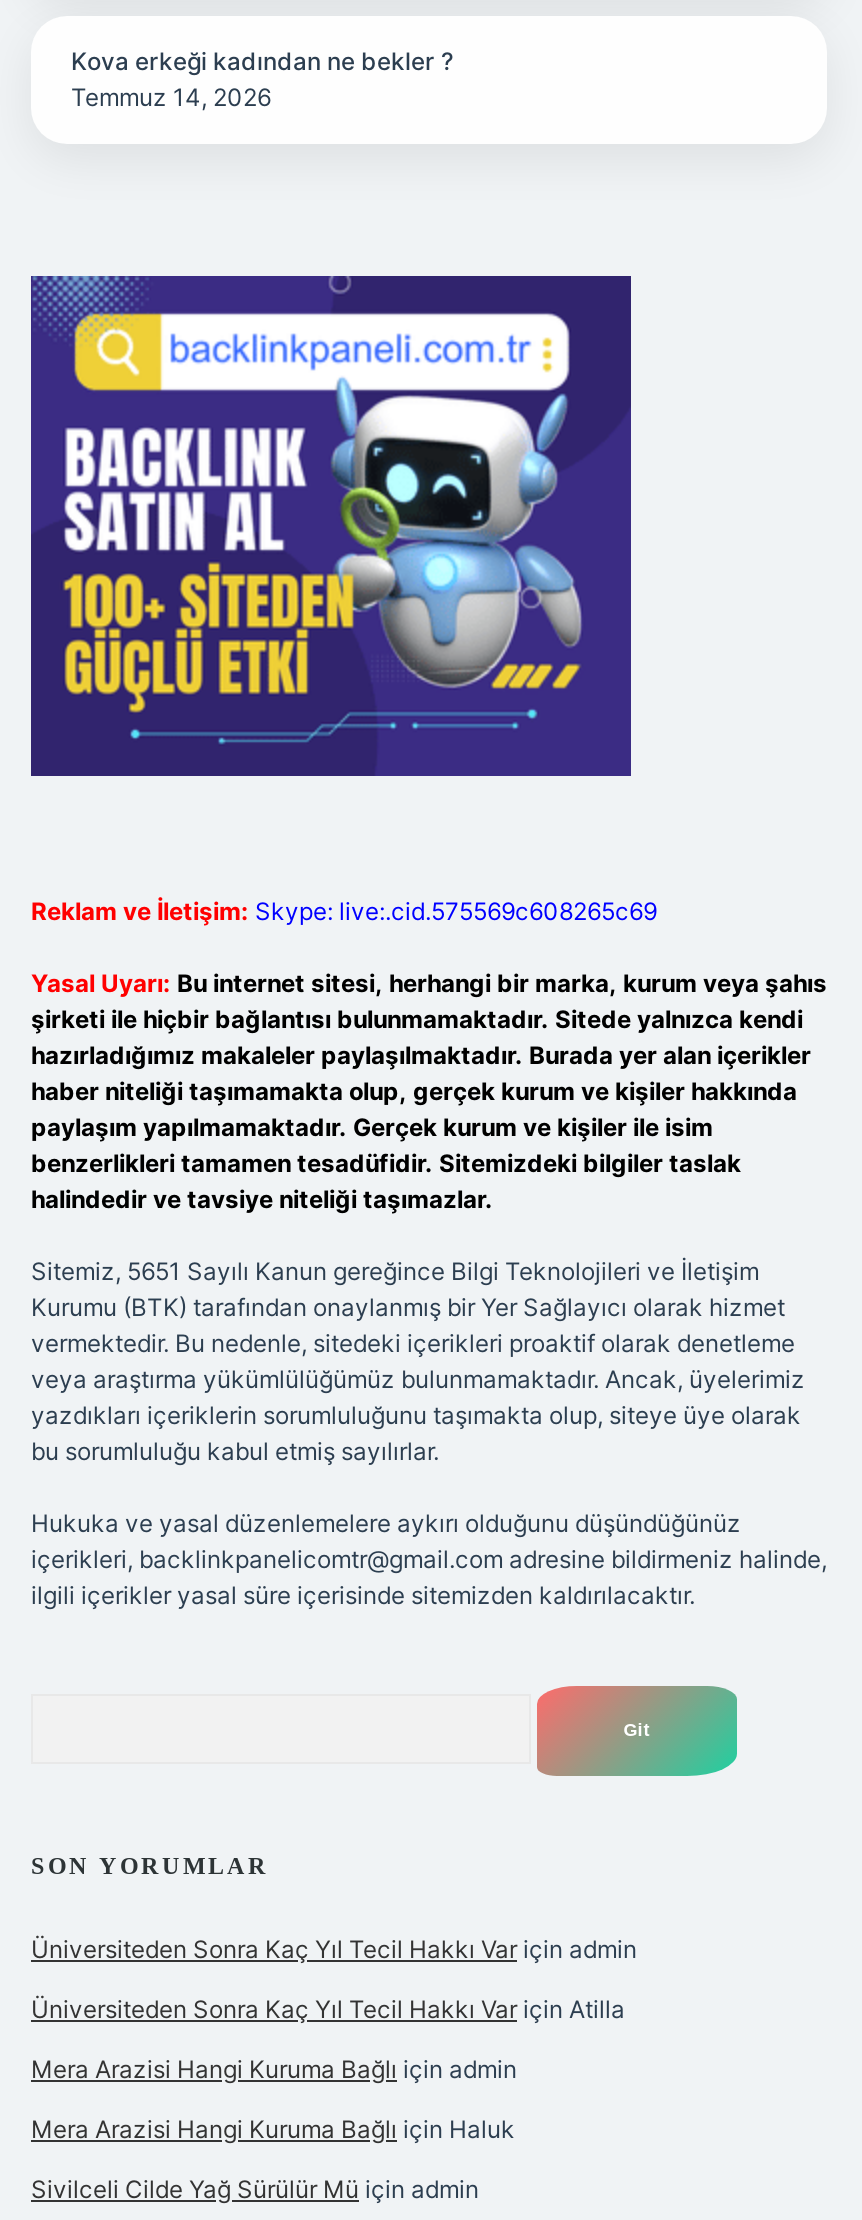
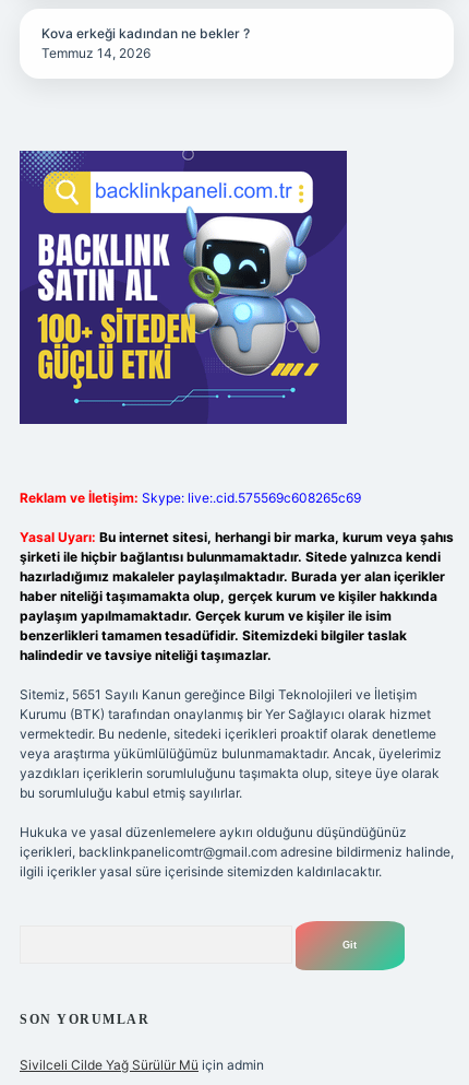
[31,1934,637,2144] Üniversiteden Sonra Kaç Yıl Tecil Hakkı Var için admin | Üniversiteden Sonra Kaç Yıl Tecil Hakkı Var için Atilla | Mera Arazisi Hangi Kuruma Bağlı için admin | Mera Arazisi Hangi Kuruma Bağlı için Haluk -> none

